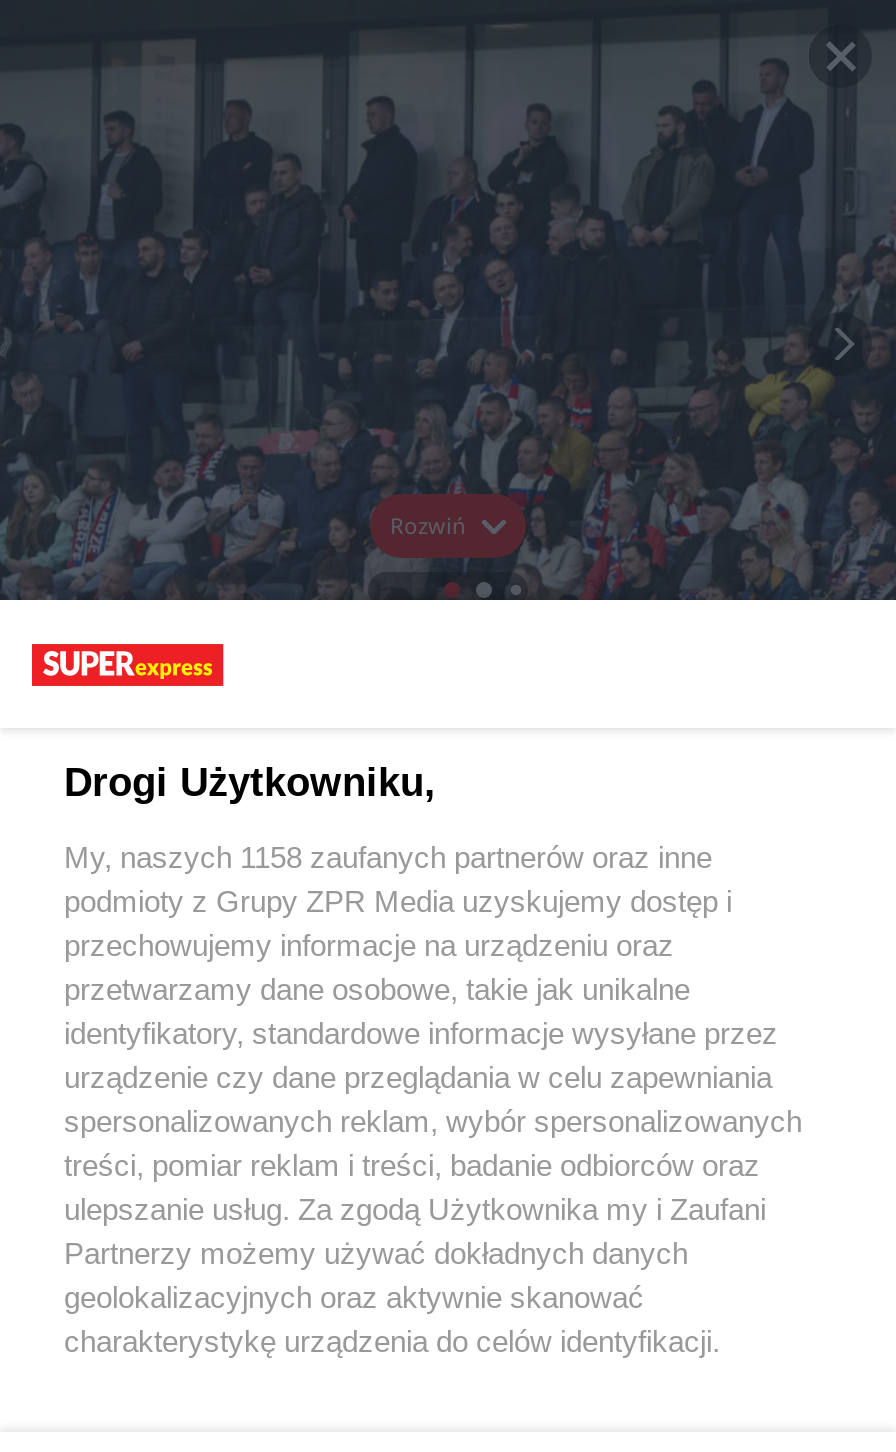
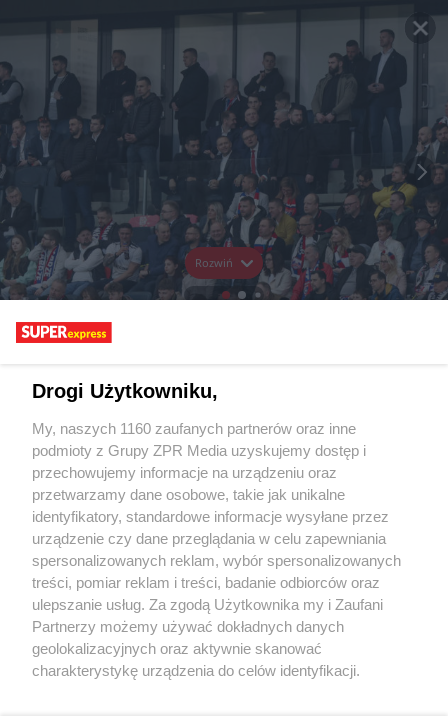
[64,840,712,874] My, naszych 1158 zaufanych partnerów oraz inne -> [32,420,356,437] My, naszych 1160 zaufanych partnerów oraz inne

